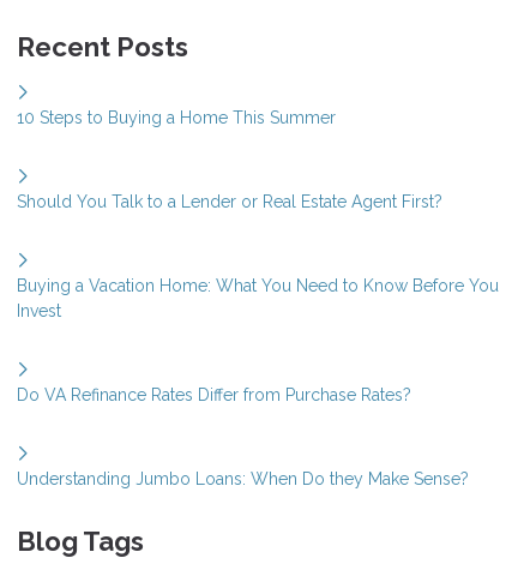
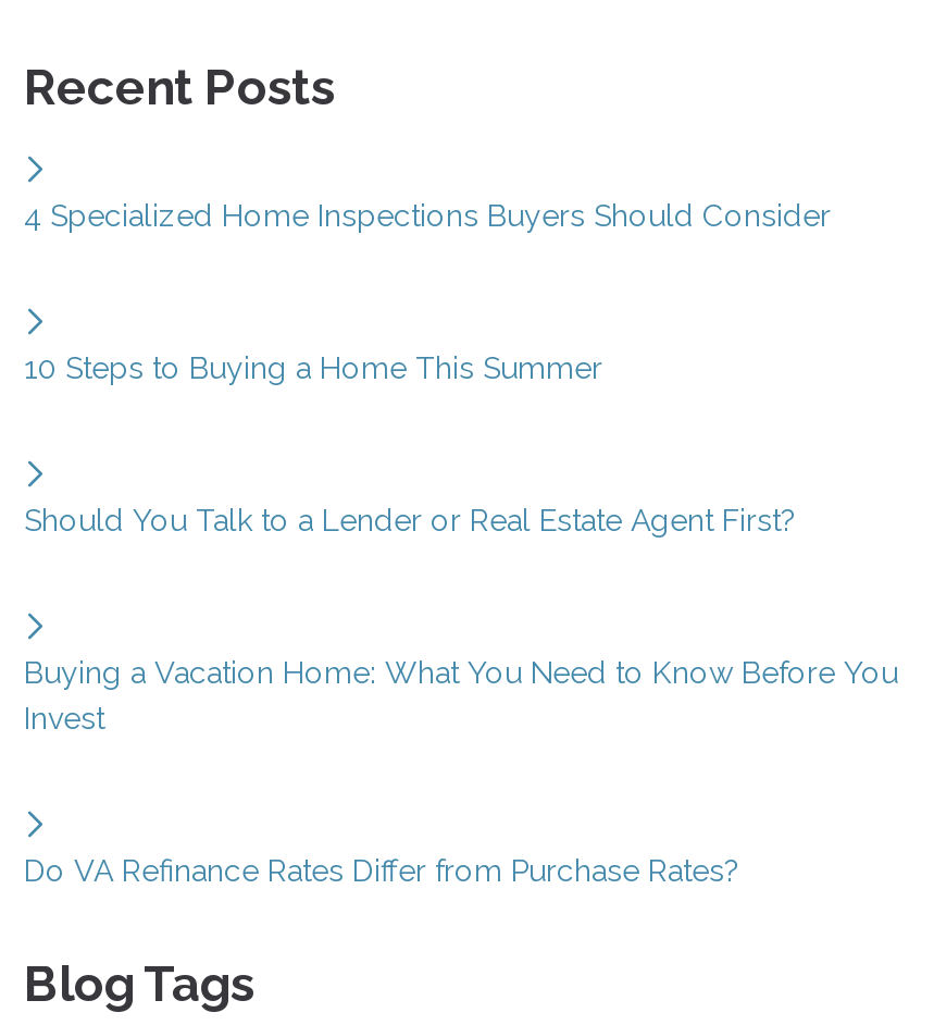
none -> [24,198,831,233] 4 Specialized Home Inspections Buyers Should Consider
moved [17,108,499,405] -> [24,351,898,888]: 10 Steps to Buying a Home This Summer | Should You Talk to a Lender or Real Estate Agent First? | Buying a Vacation Home: What You Need to Know Before You | Invest | Do VA Refinance Rates Differ from Purchase Rates?
[17,469,469,489] Understanding Jumbo Loans: When Do they Make Sense? -> none

